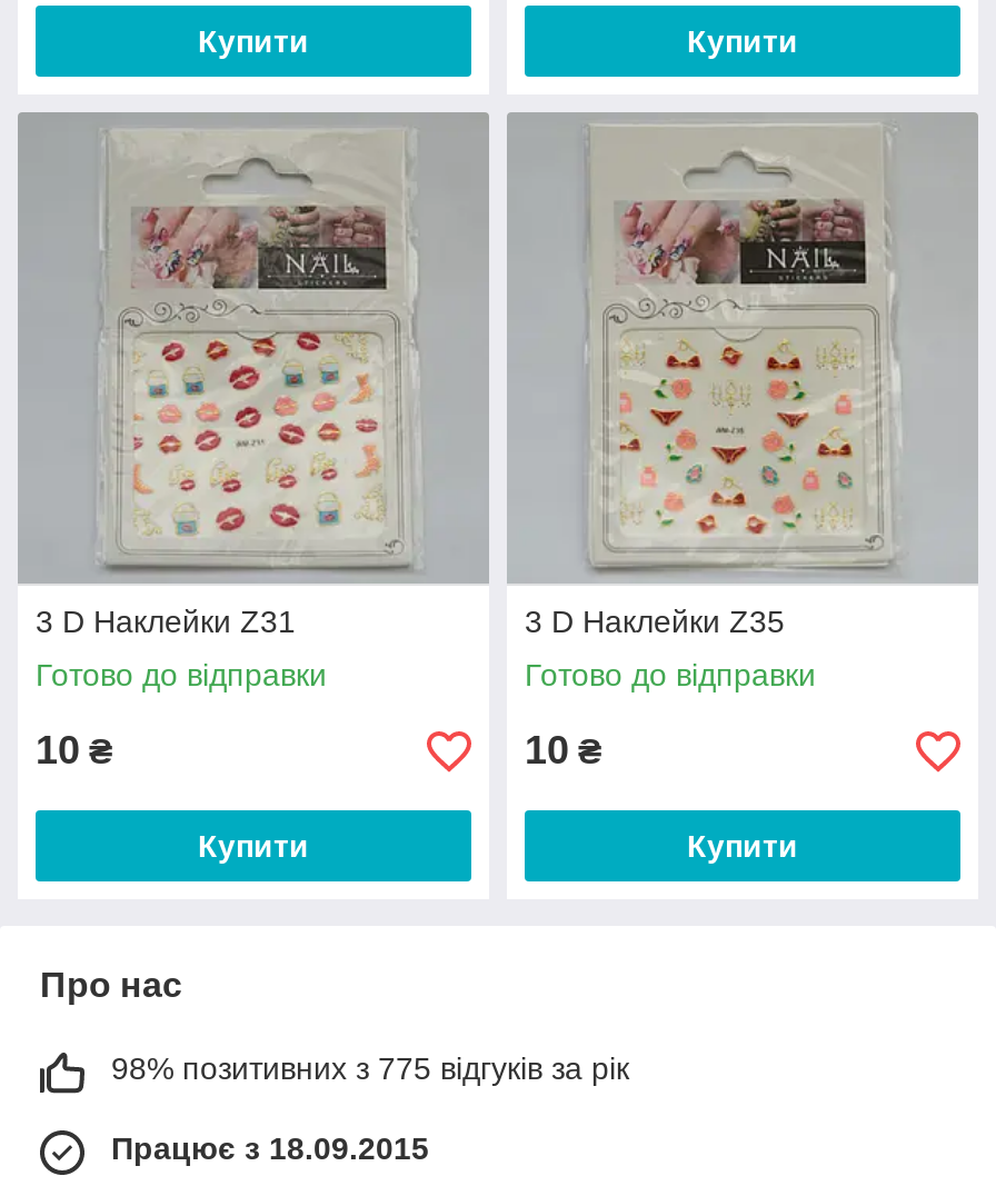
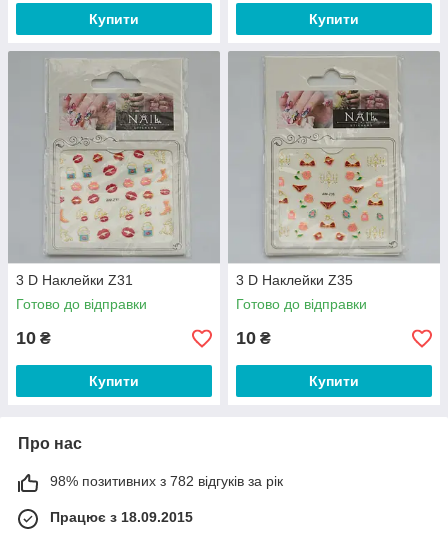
[111,1050,629,1086] 98% позитивних з 775 відгуків за рік -> [50,473,283,489] 98% позитивних з 782 відгуків за рік

